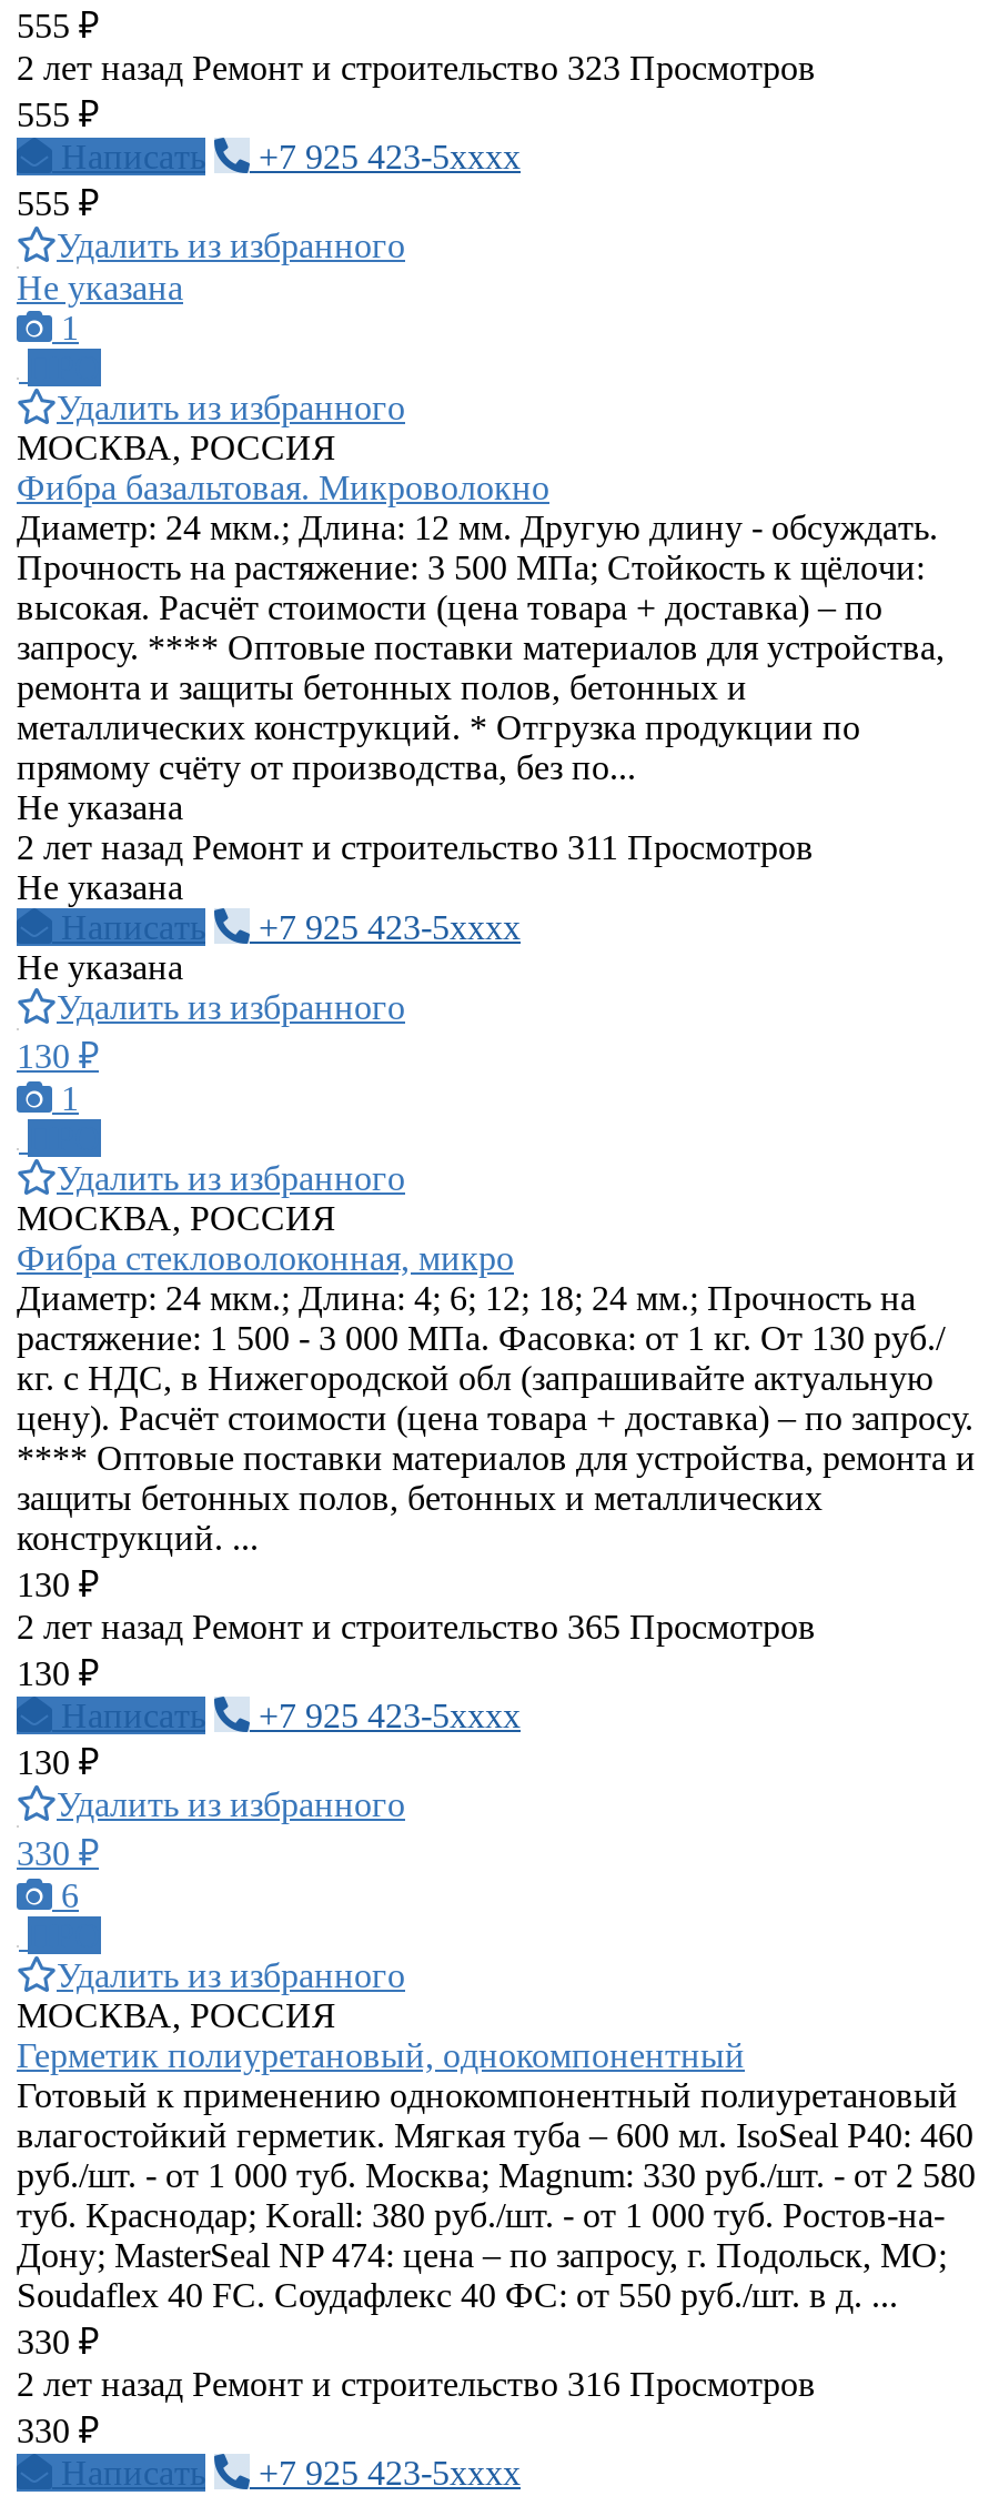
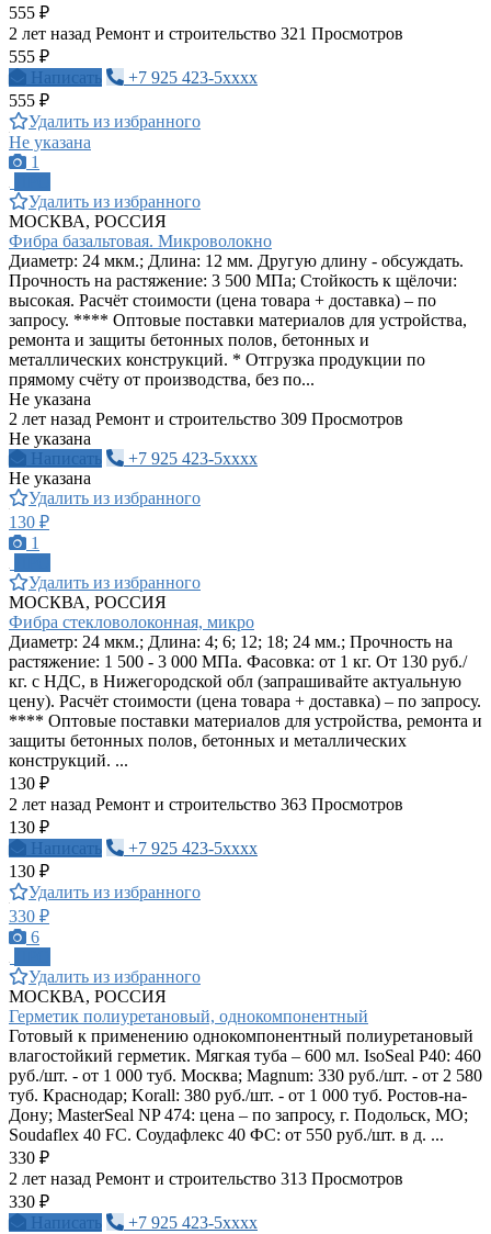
[17,49,816,87] 2 лет назад Ремонт и строительство 323 Просмотров -> [9,24,403,43] 2 лет назад Ремонт и строительство 321 Просмотров
[17,828,814,866] 2 лет назад Ремонт и строительство 311 Просмотров -> [9,410,403,428] 2 лет назад Ремонт и строительство 309 Просмотров
[17,1608,816,1645] 2 лет назад Ремонт и строительство 365 Просмотров -> [9,795,403,814] 2 лет назад Ремонт и строительство 363 Просмотров
[17,2365,816,2403] 2 лет назад Ремонт и строительство 316 Просмотров -> [9,1169,403,1188] 2 лет назад Ремонт и строительство 313 Просмотров

